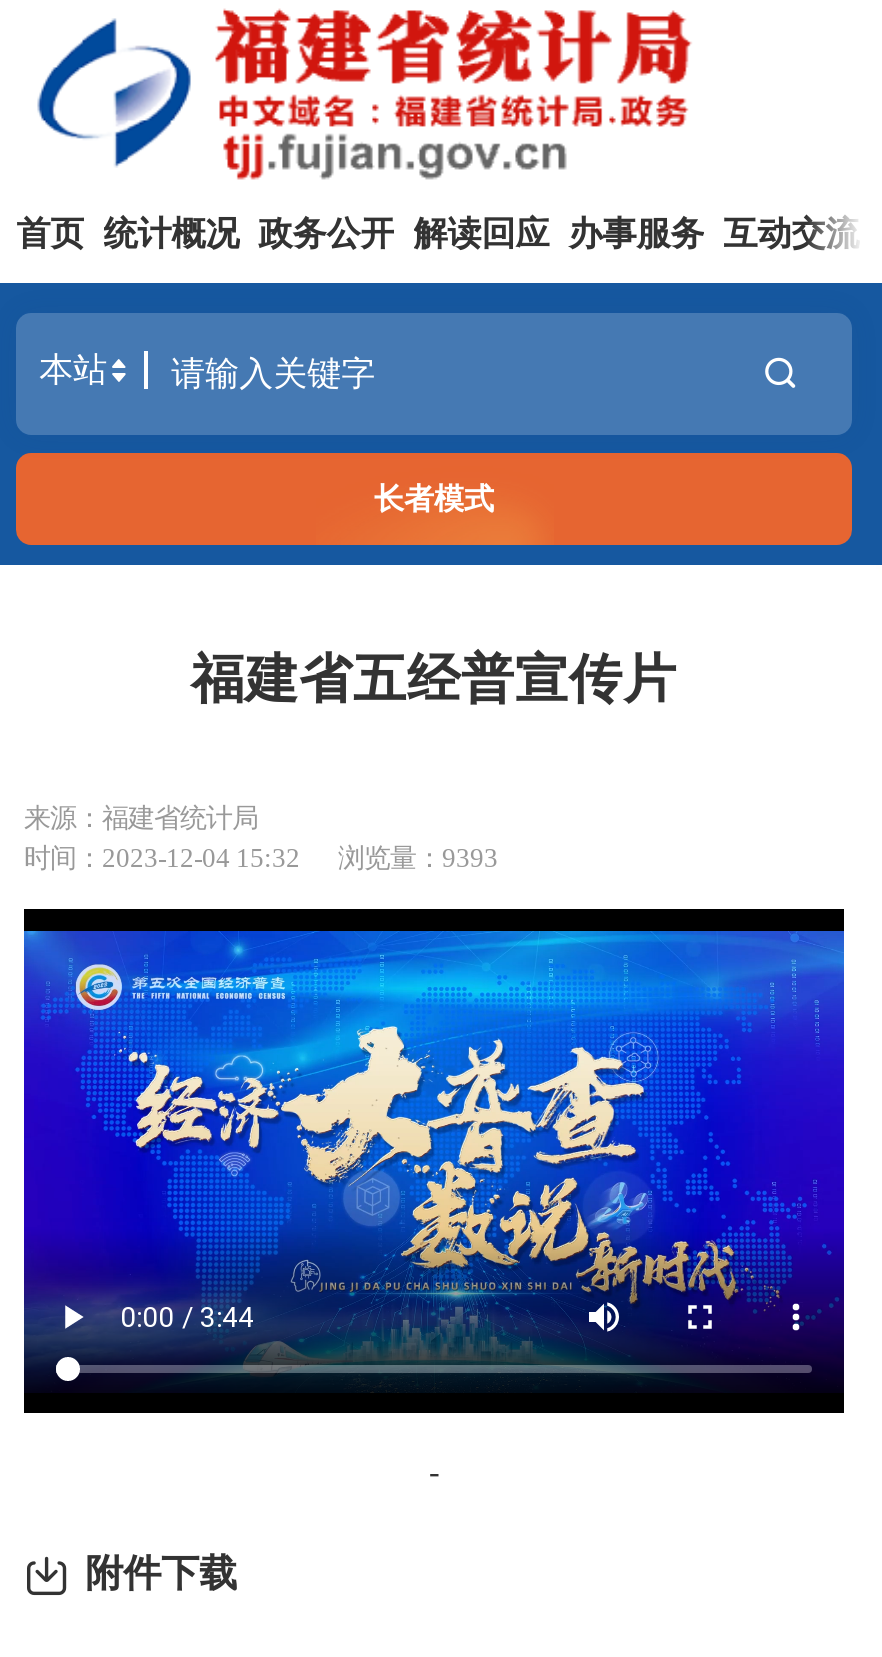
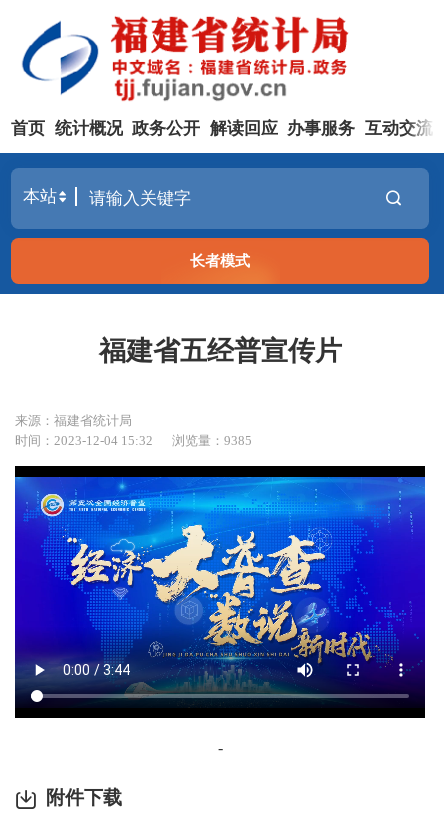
[24,843,498,873] 时间：2023-12-04 15:32 浏览量：9393 -> [15,433,252,448] 时间：2023-12-04 15:32 浏览量：9385

